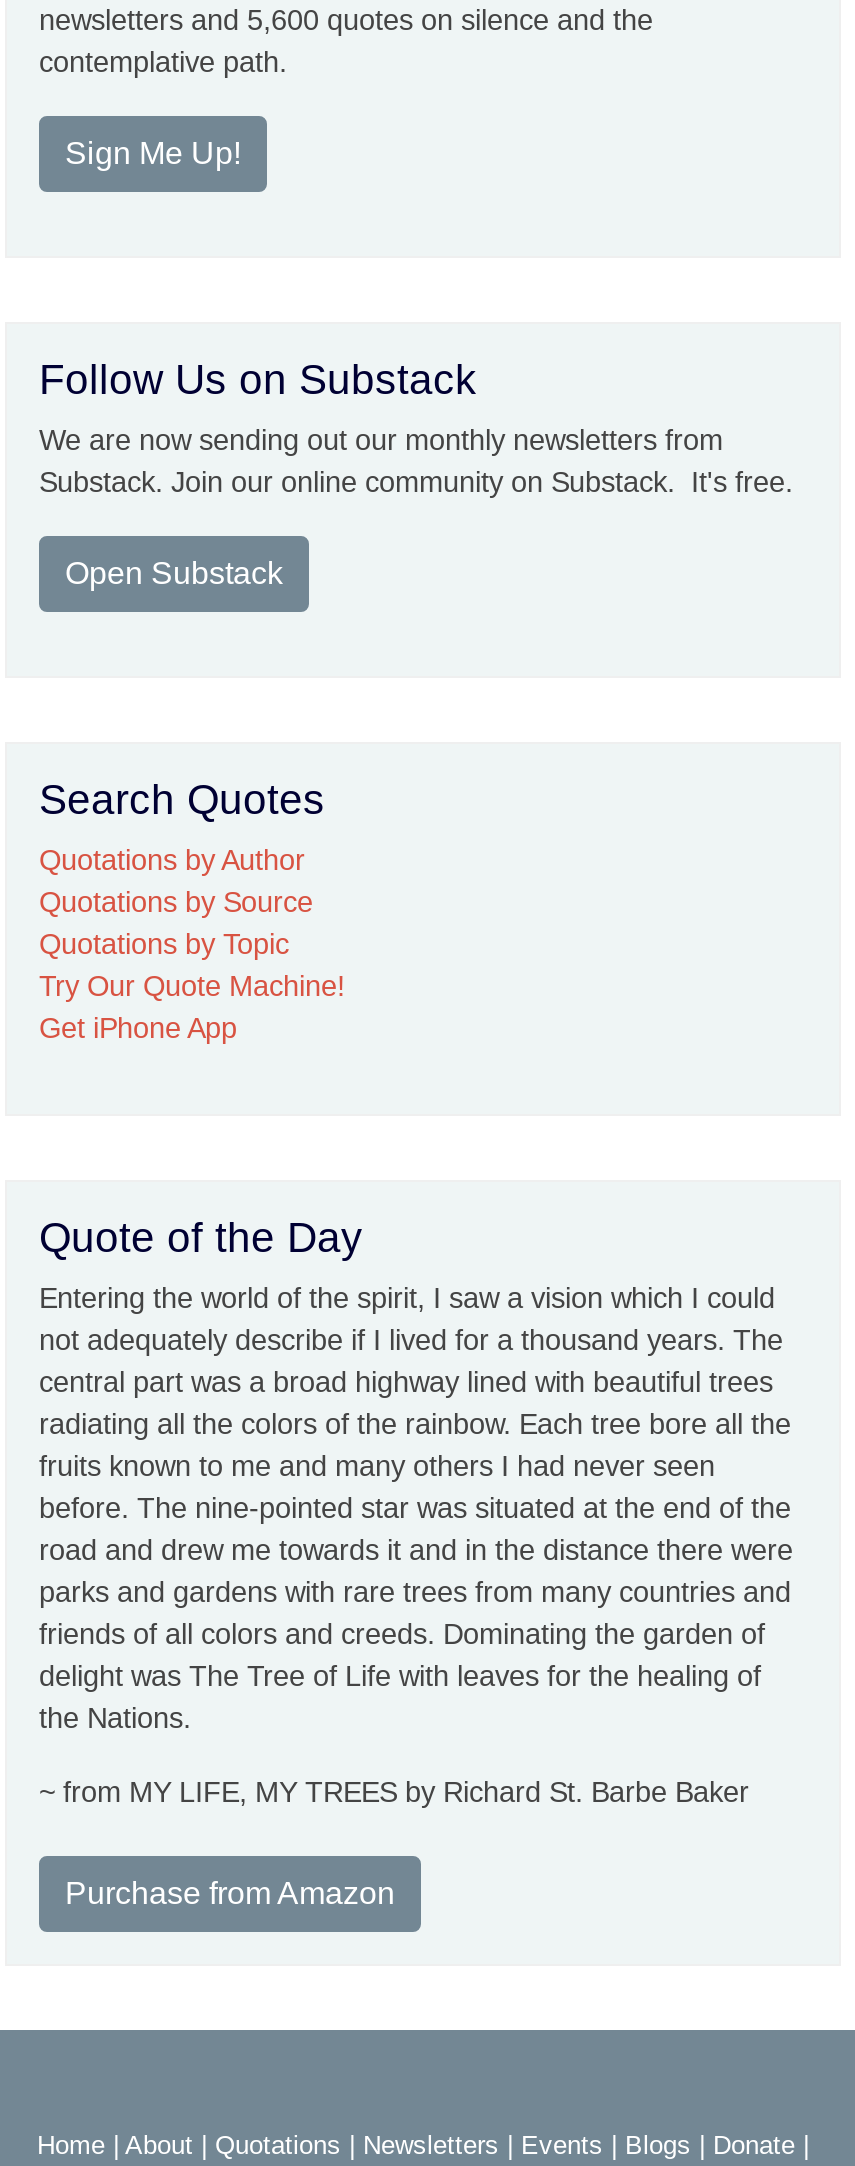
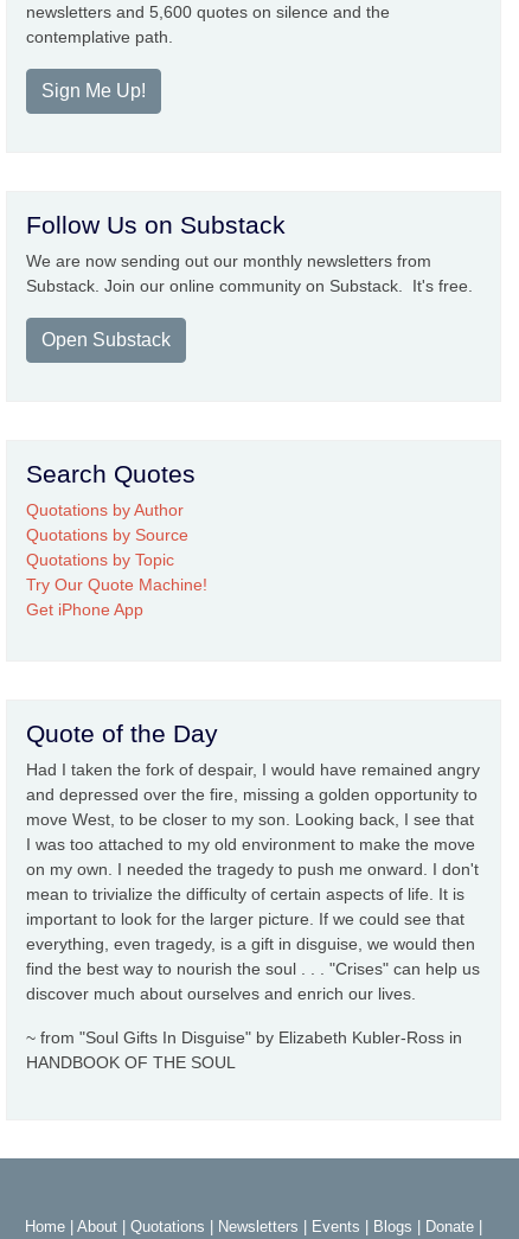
[39,1283,793,1911] Entering the world of the spirit, I saw a vision which I could | not adequately describe if I lived for a thousand years. The | central part was a broad highway lined with beautiful trees | radiating all the colors of the rainbow. Each tree bore all the | fruits known to me and many others I had never seen | before. The nine-pointed star was situated at the end of the | road and drew me towards it and in the distance there were | parks and gardens with rare trees from many countries and | friends of all colors and creeds. Dominating the garden of | delight was The Tree of Life with leaves for the healing of | the Nations. | ~ from MY LIFE, MY TREES by Richard St. Barbe Baker | Purchase from Amazon -> [26,760,480,1072] Had I taken the fork of despair, I would have remained angry | and depressed over the fire, missing a golden opportunity to | move West, to be closer to my son. Looking back, I see that | I was too attached to my old environment to make the move | on my own. I needed the tragedy to push me onward. I don't | mean to trivialize the difficulty of certain aspects of life. It is | important to look for the larger picture. If we could see that | everything, even tragedy, is a gift in disguise, we would then | find the best way to nourish the soul . . . "Crises" can help us | discover much about ourselves and enrich our lives. | ~ from "Soul Gifts In Disguise" by Elizabeth Kubler-Ross in | HANDBOOK OF THE SOUL

